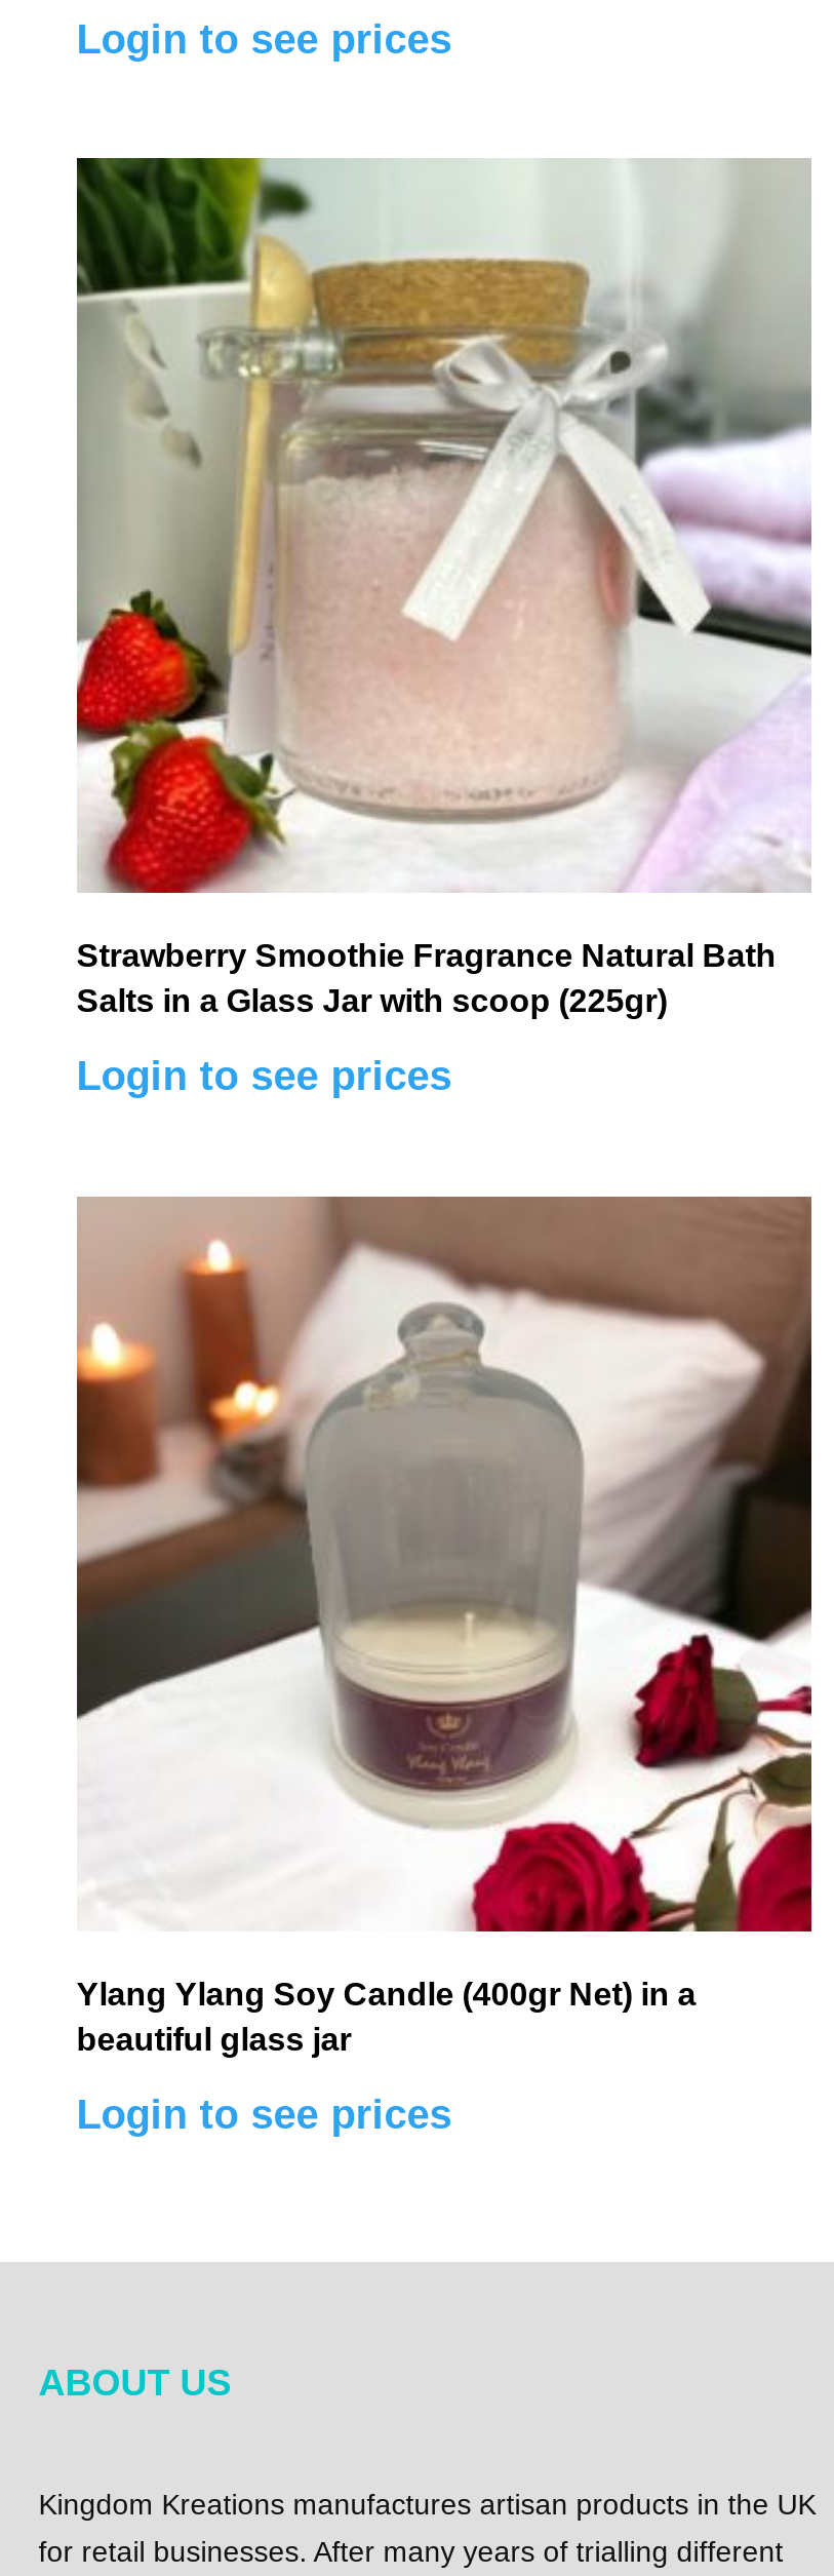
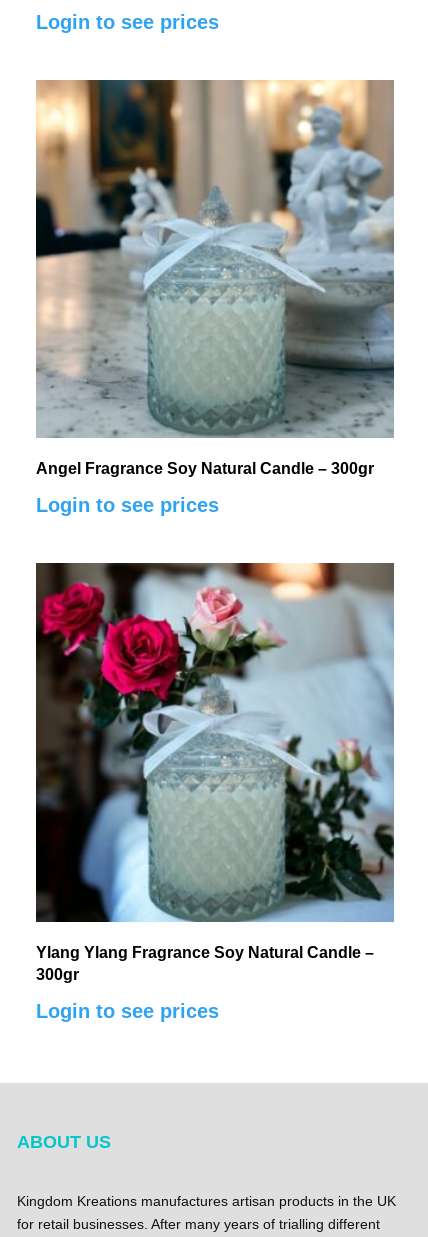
[75,156,811,1018] [image] | Strawberry Smoothie Fragrance Natural Bath | Salts in a Glass Jar with scoop (225gr) -> [36,79,395,477] [image] | Angel Fragrance Soy Natural Candle – 300gr
[75,1195,813,2056] [image] | Ylang Ylang Soy Candle (400gr Net) in a | beautiful glass jar -> [35,562,395,983] [image] | Ylang Ylang Fragrance Soy Natural Candle – | 300gr

